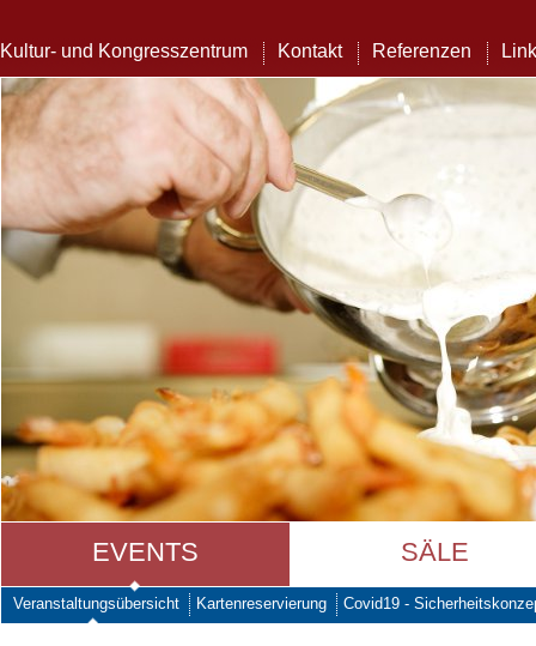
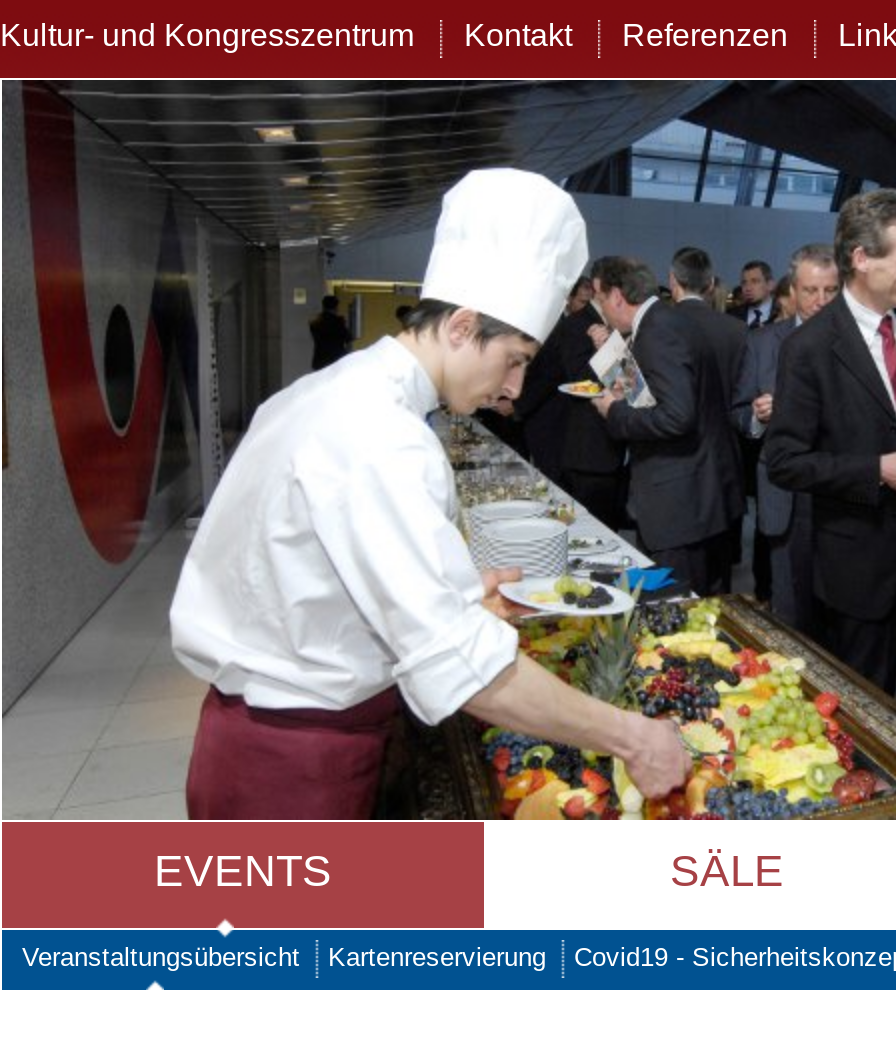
[4,77,532,523] [image] -> [6,78,890,822] [image]

